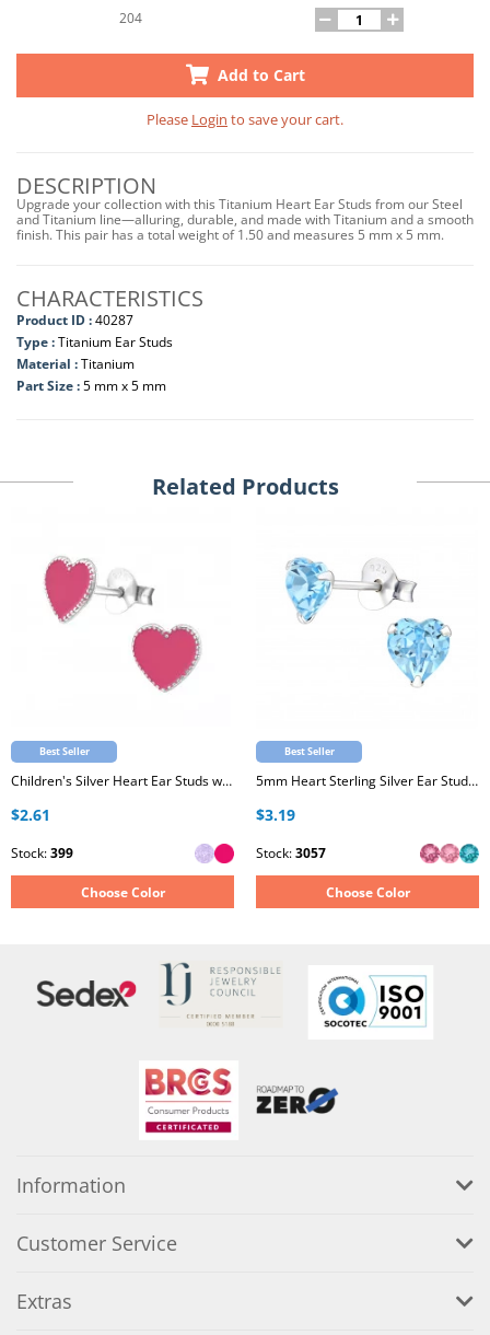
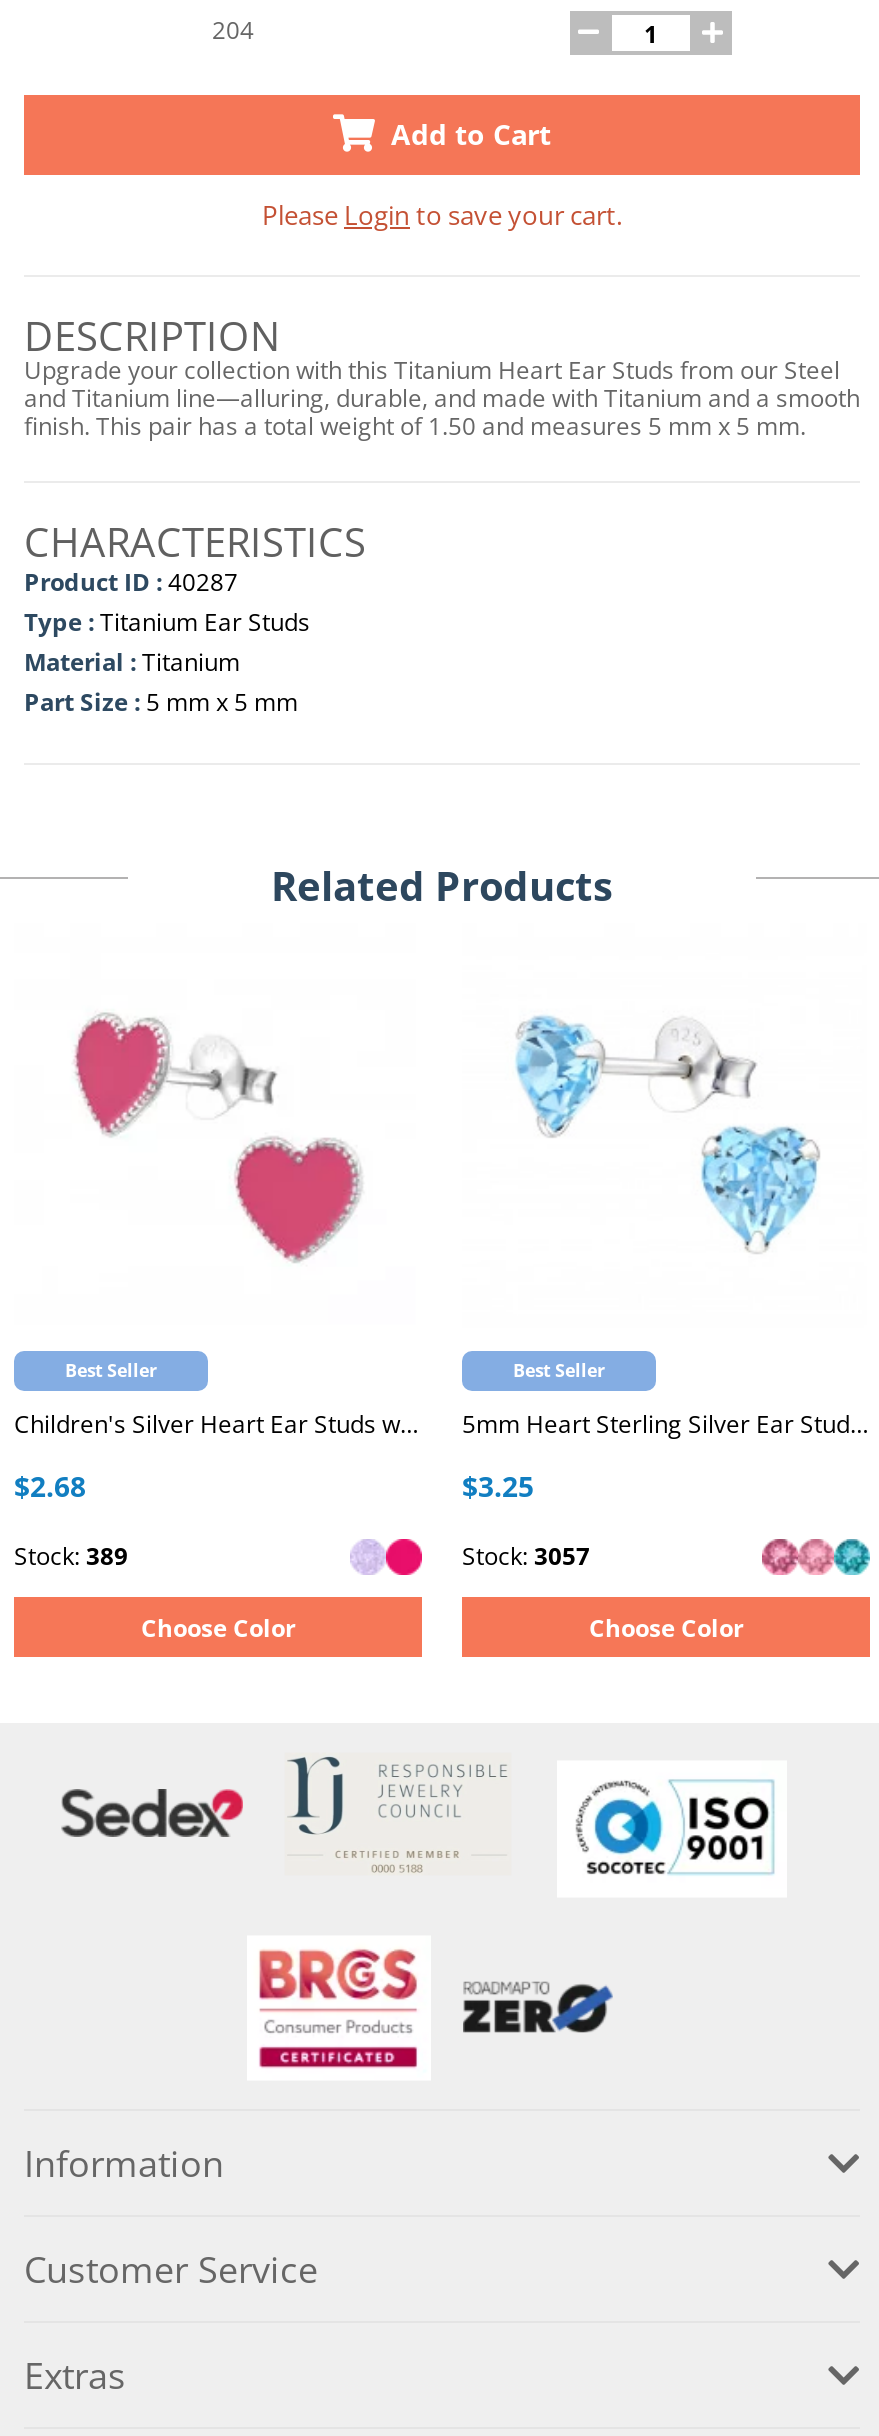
[11,804,50,825] $2.61 -> [14,1467,86,1505] $2.68
[256,804,295,825] $3.19 -> [462,1467,534,1505] $3.25
[11,844,73,862] Stock: 399 -> [14,1539,128,1573] Stock: 389

